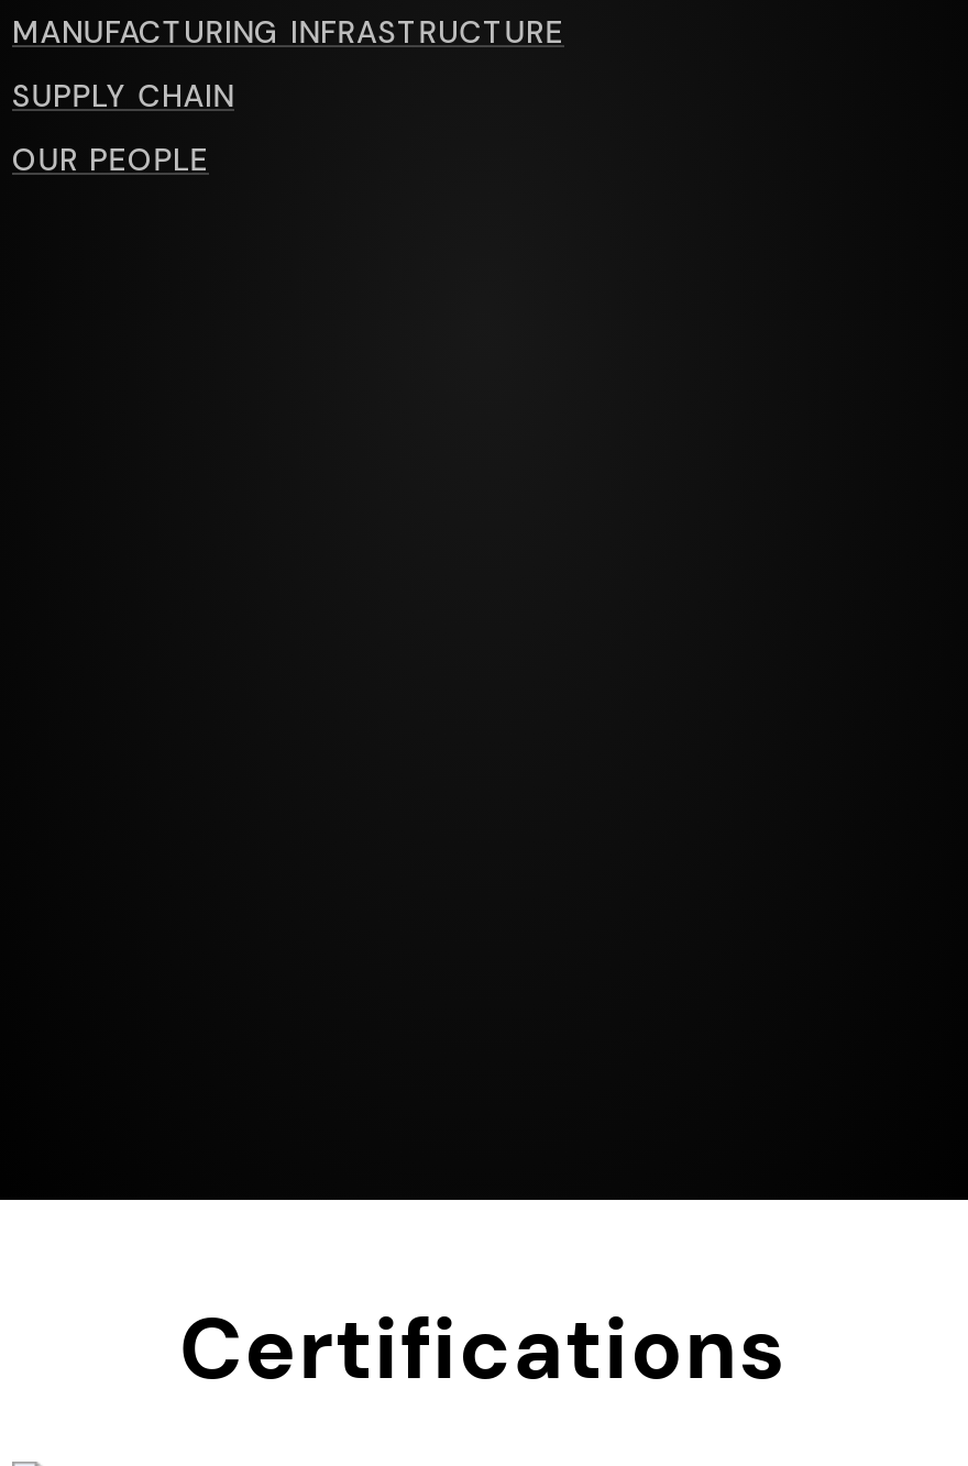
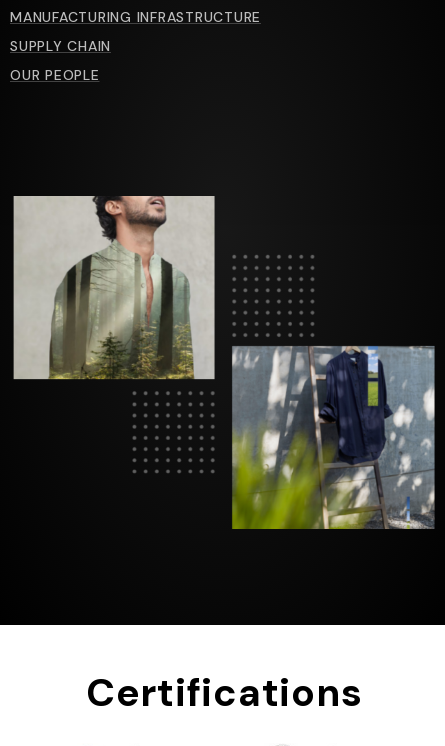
none -> [13,195,216,380] [image]
none -> [231,345,436,530] [image]

